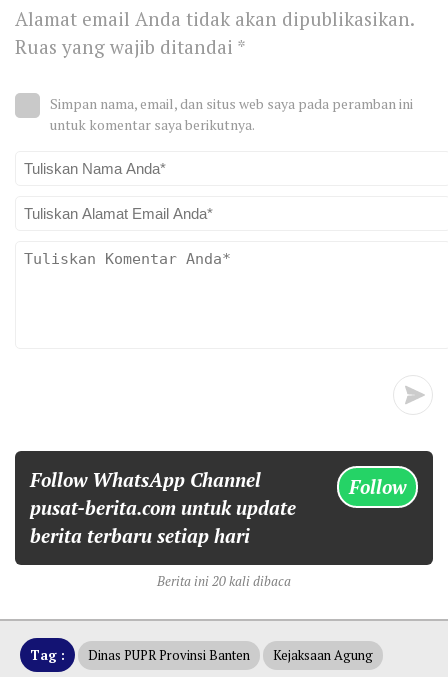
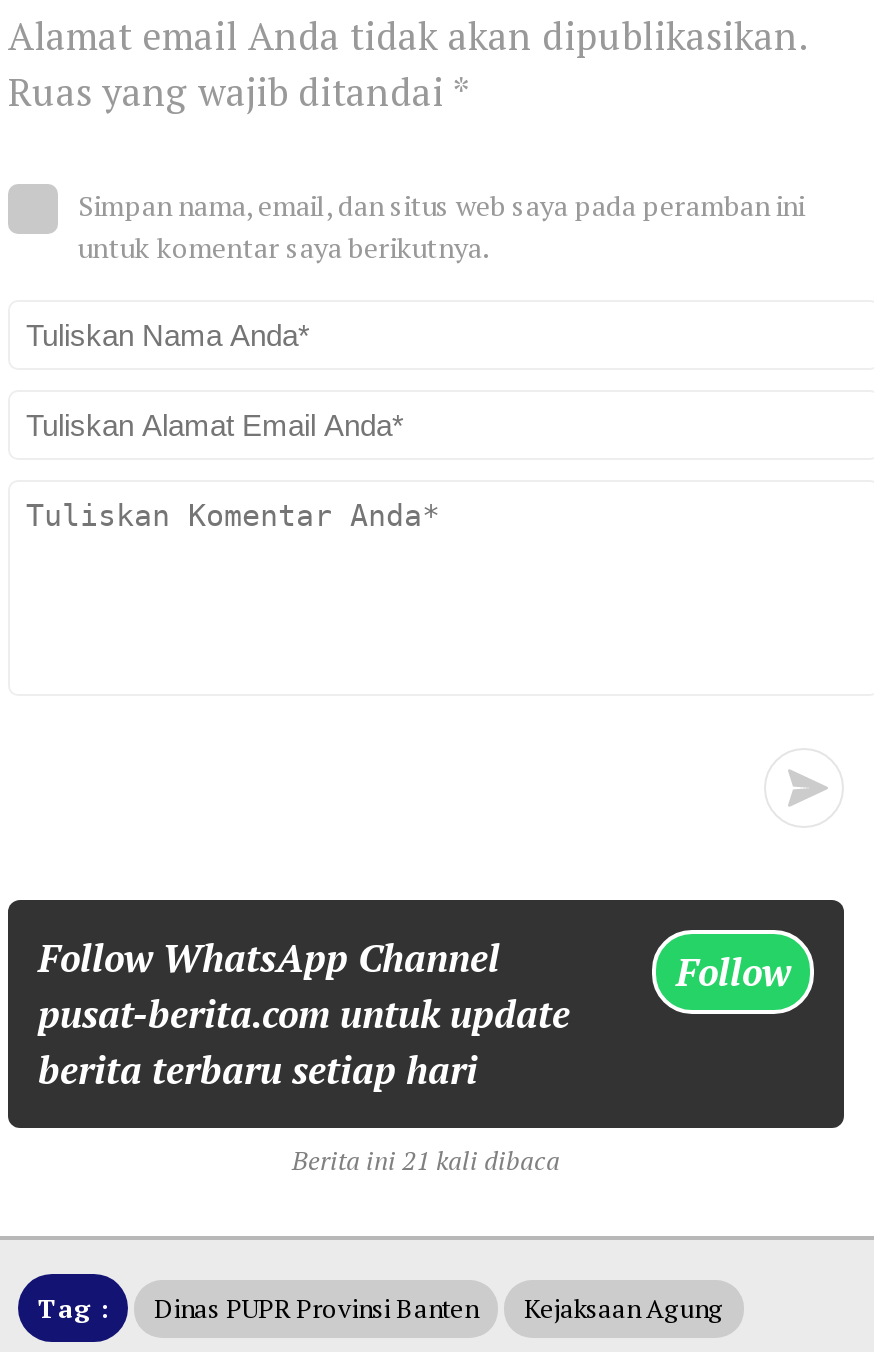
[157,572,291,590] Berita ini 20 kali dibaca -> [292,1143,560,1179] Berita ini 21 kali dibaca

